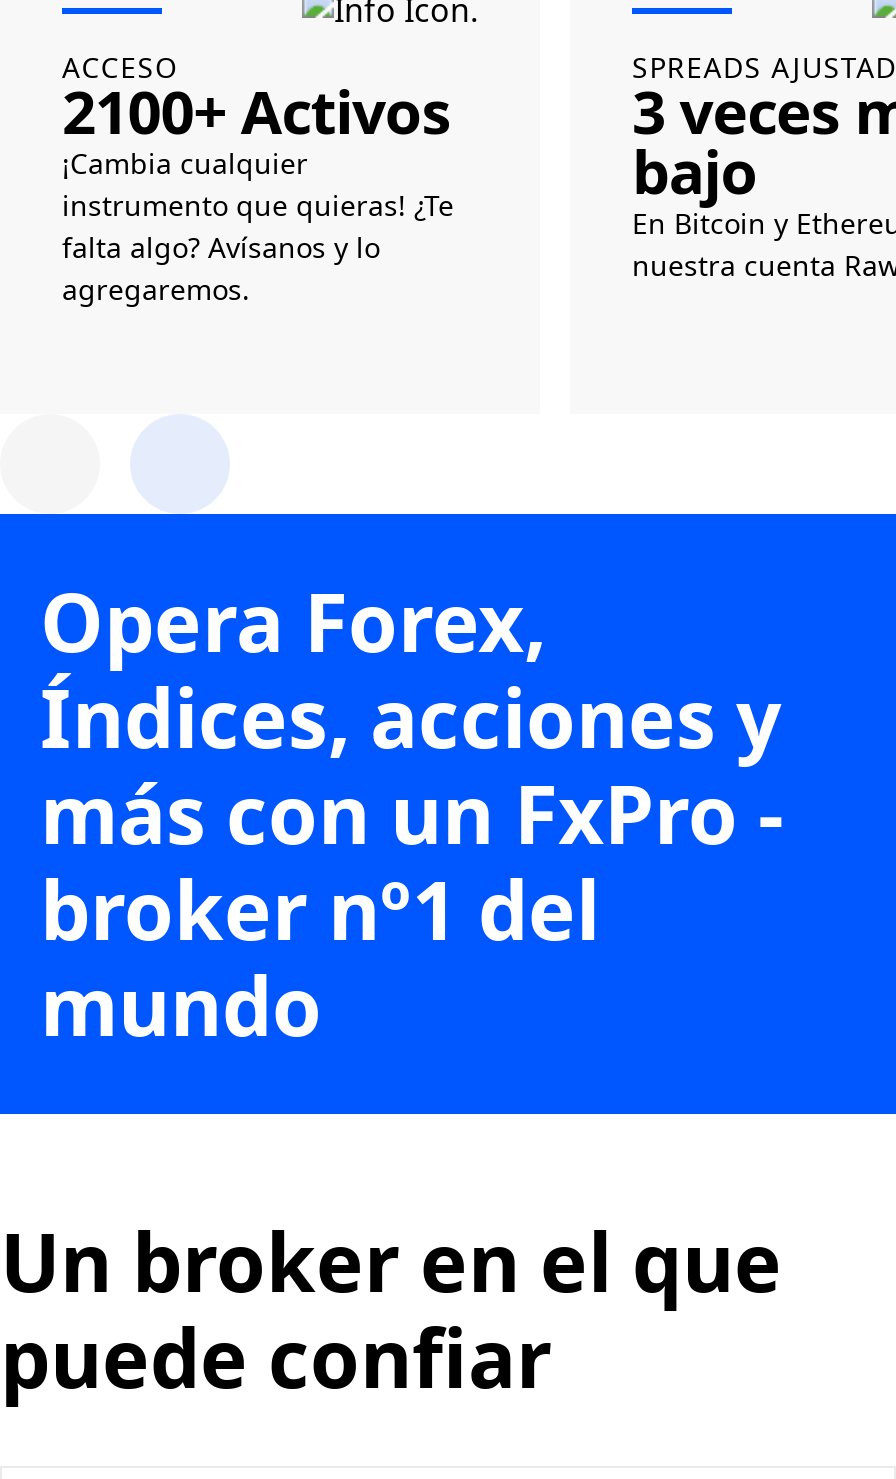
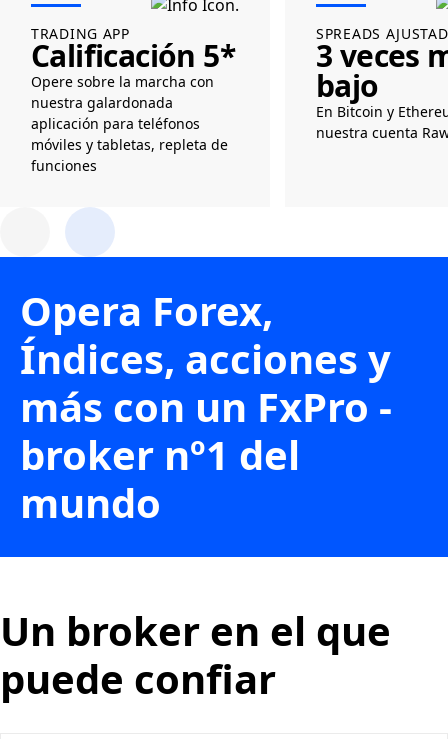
[62,48,454,308] ACCESO | 2100+ Activos | ¡Cambia cualquier | instrumento que quieras! ¿Te | falta algo? Avísanos y lo | agregaremos. -> [31,24,235,175] TRADING APP | Calificación 5* | Opere sobre la marcha con | nuestra galardonada | aplicación para teléfonos | móviles y tabletas, repleta de | funciones

